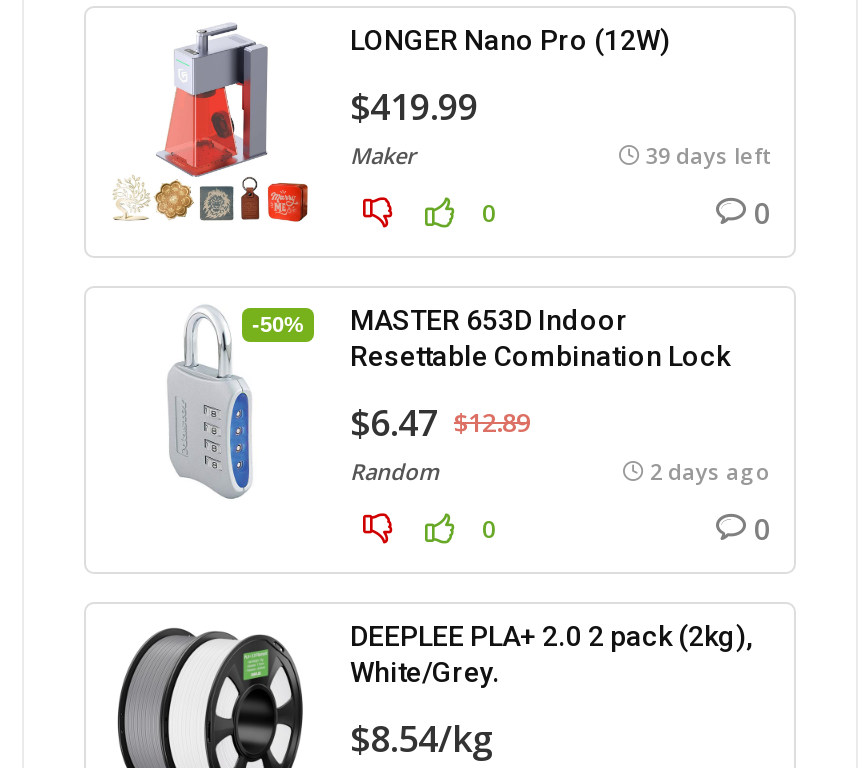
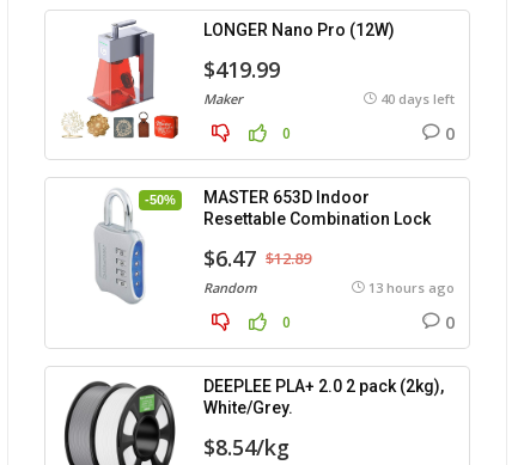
[646,140,770,170] 39 days left -> [380,90,455,108] 40 days left
[650,456,770,486] 2 days ago -> [368,279,455,296] 13 hours ago

